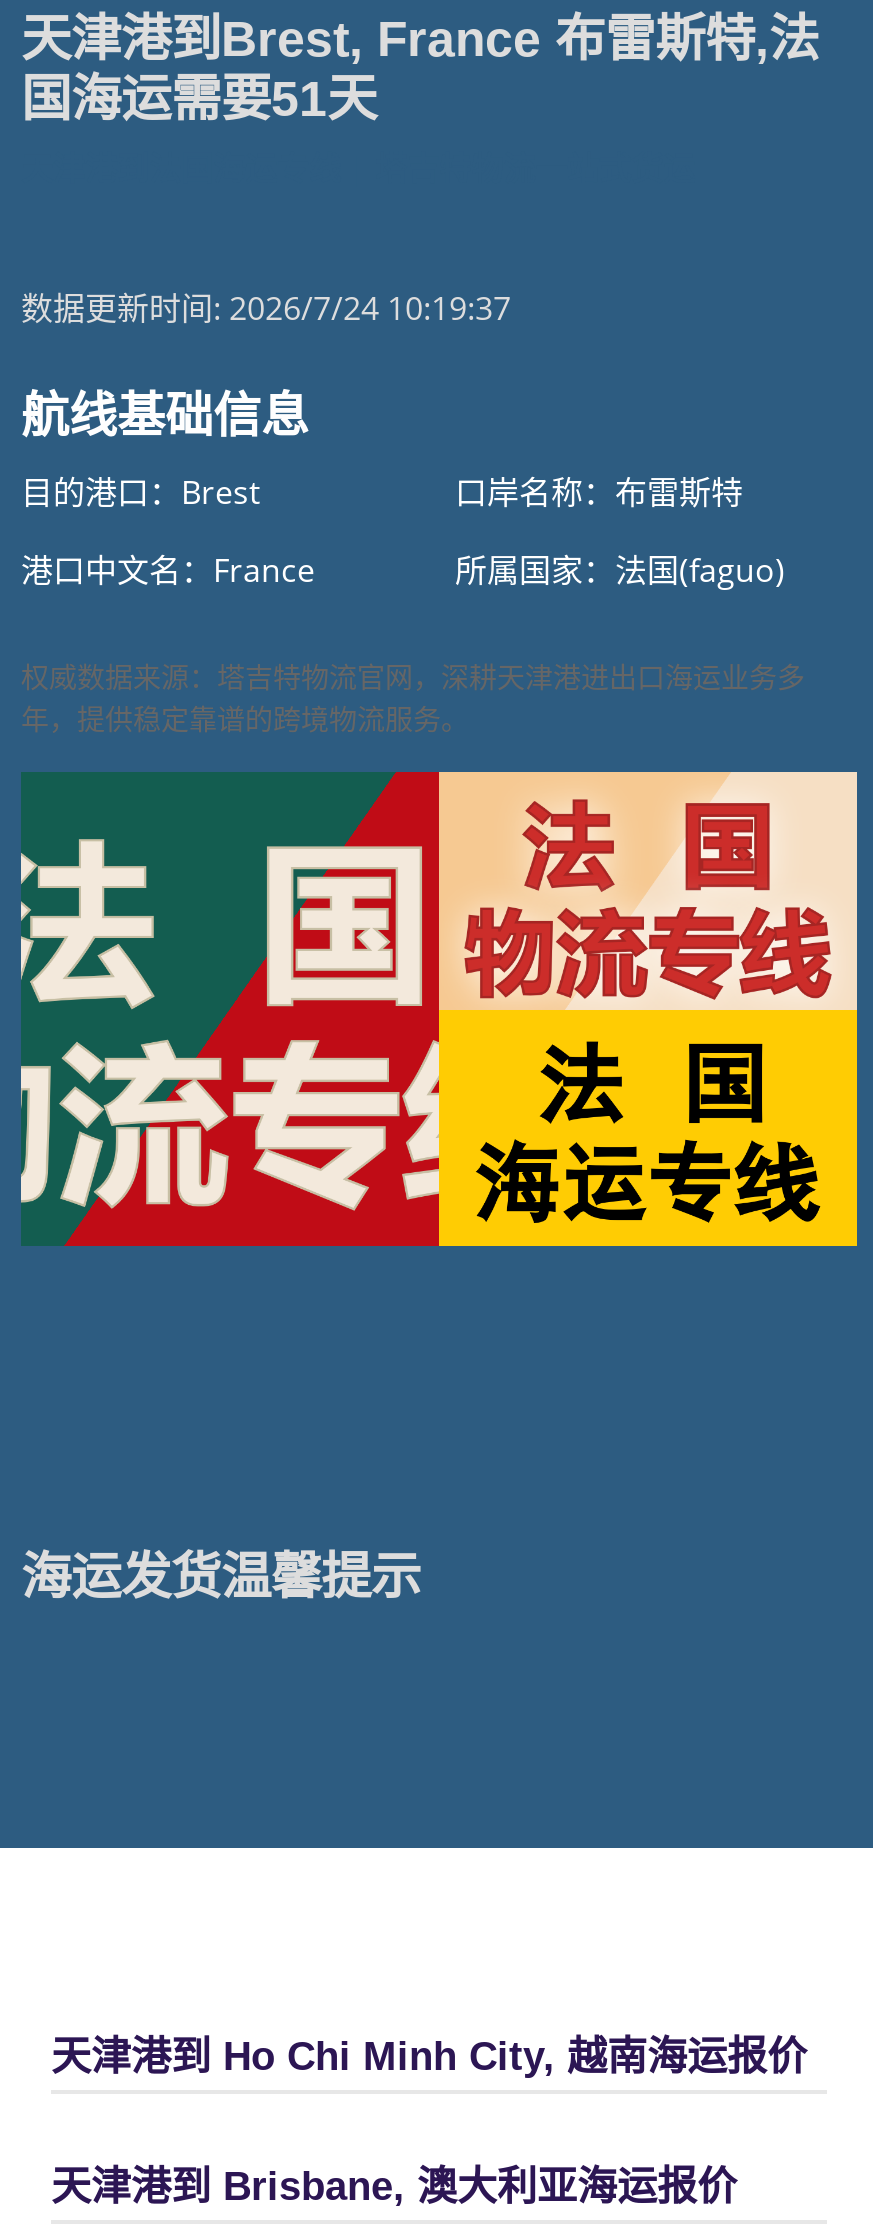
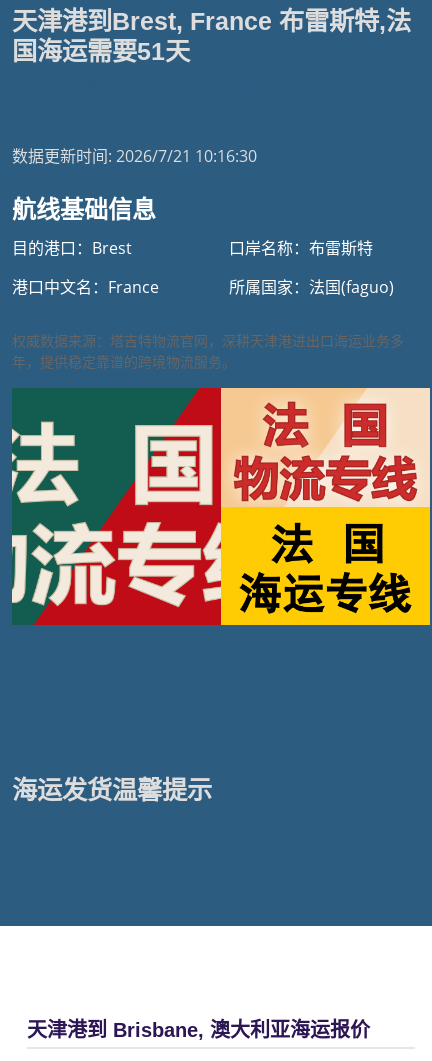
[21,286,511,330] 数据更新时间: 2026/7/24 10:19:37 -> [12,145,257,167] 数据更新时间: 2026/7/21 10:16:30
[51,2034,807,2078] 天津港到 Ho Chi Minh City, 越南海运报价 -> none

